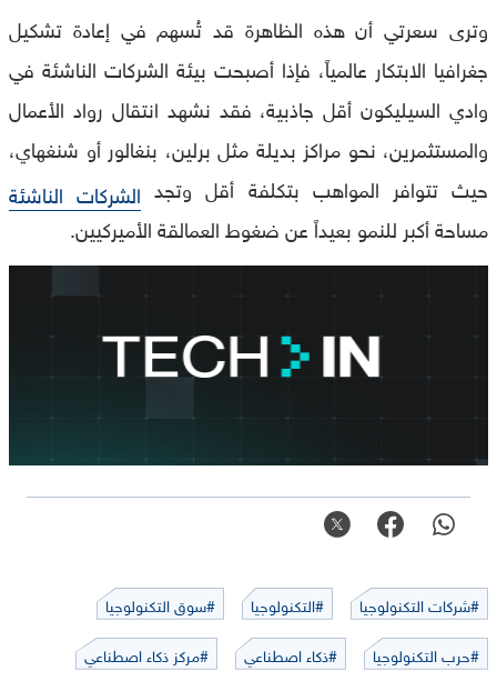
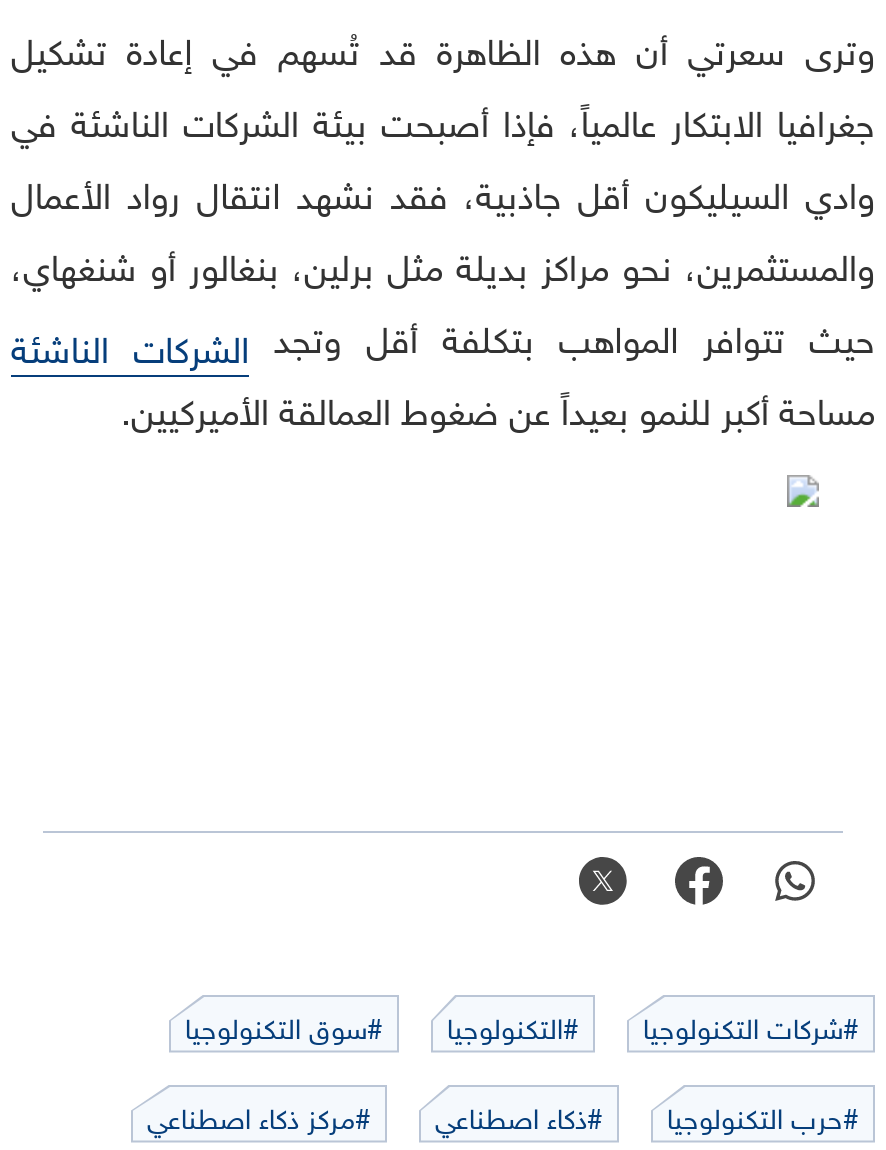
[8,264,489,467] [image] -> none

